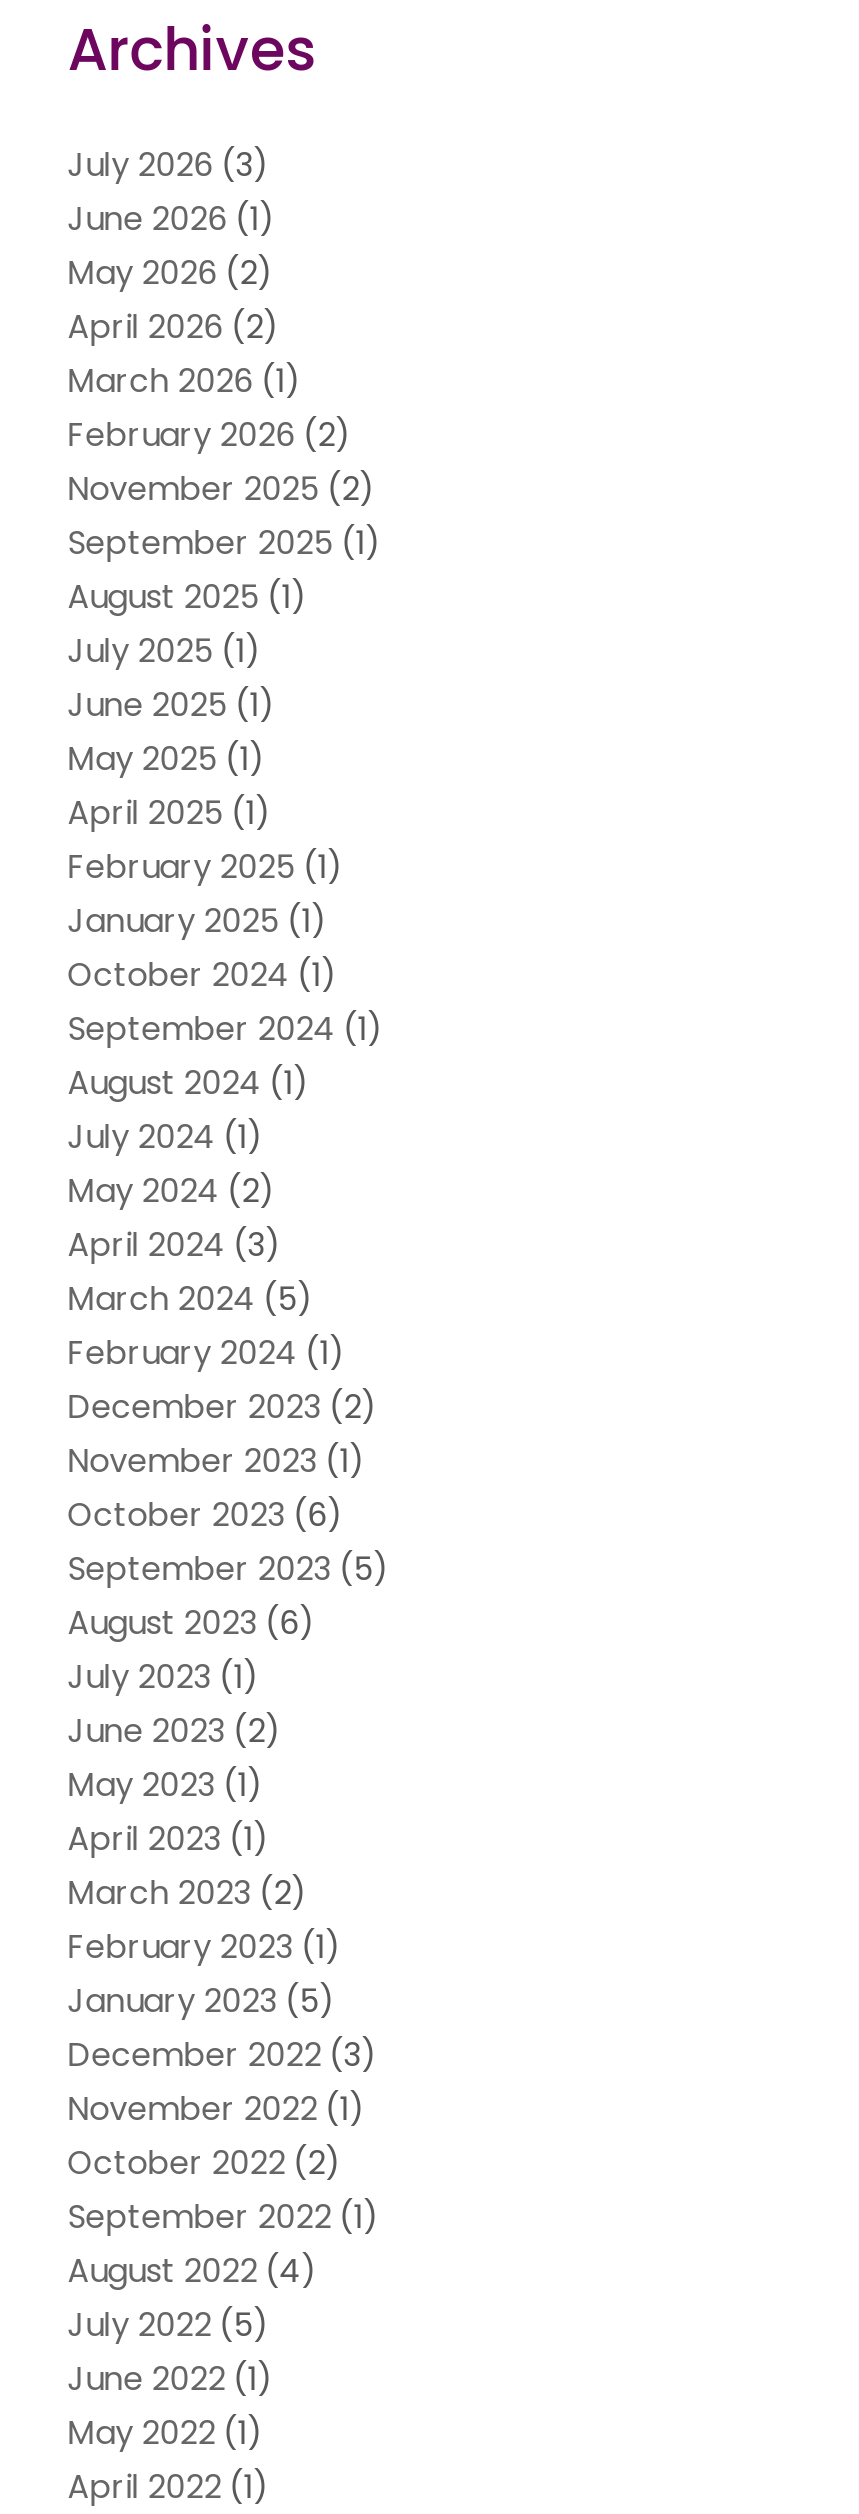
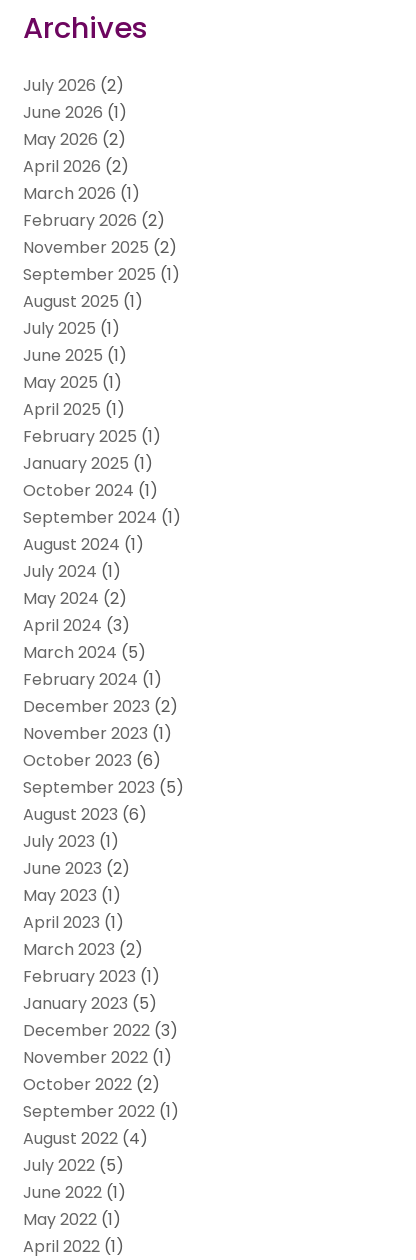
[68,142,270,188] July 2026 (3) -> [23,74,124,97] July 2026 (2)

